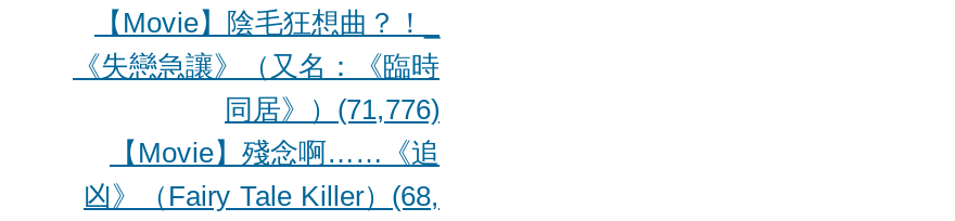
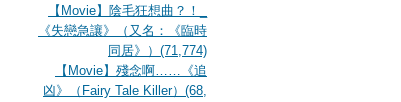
[225,93,440,126] 同居》）(71,776) -> [108,43,207,58] 同居》）(71,774)

